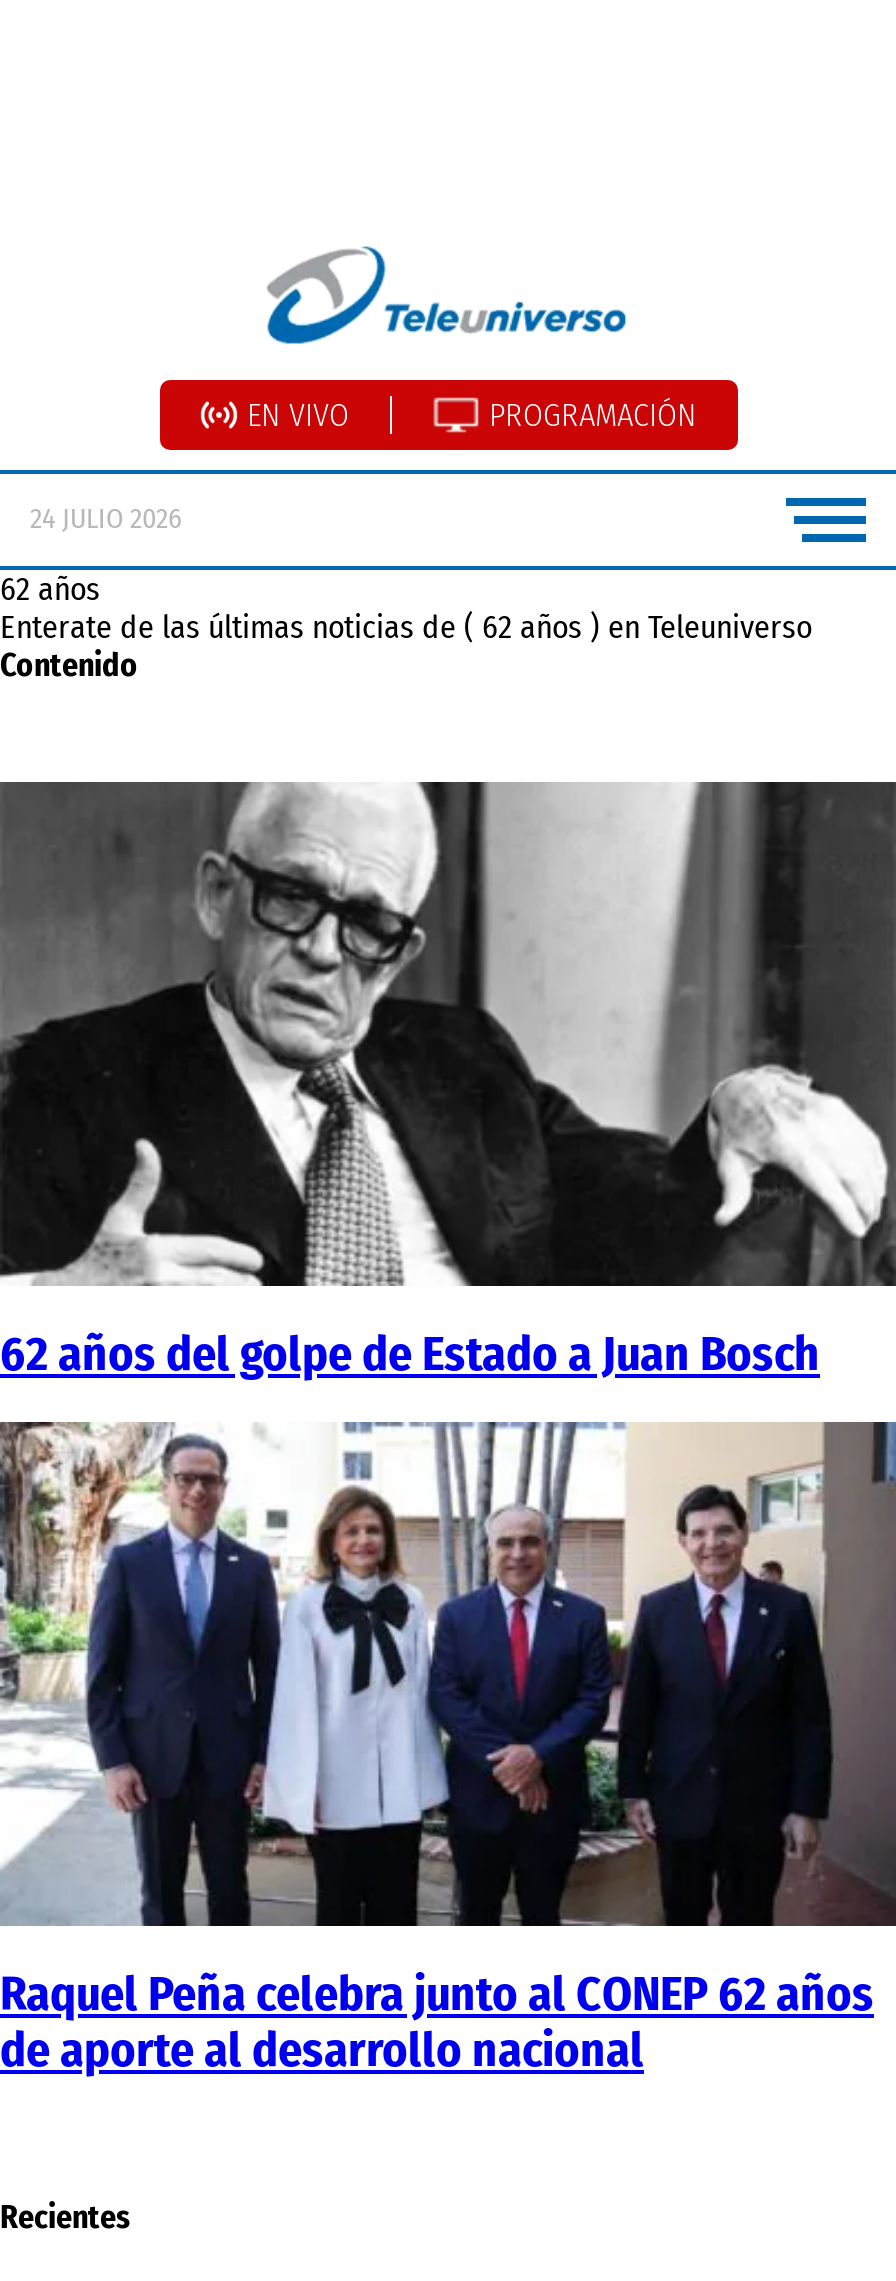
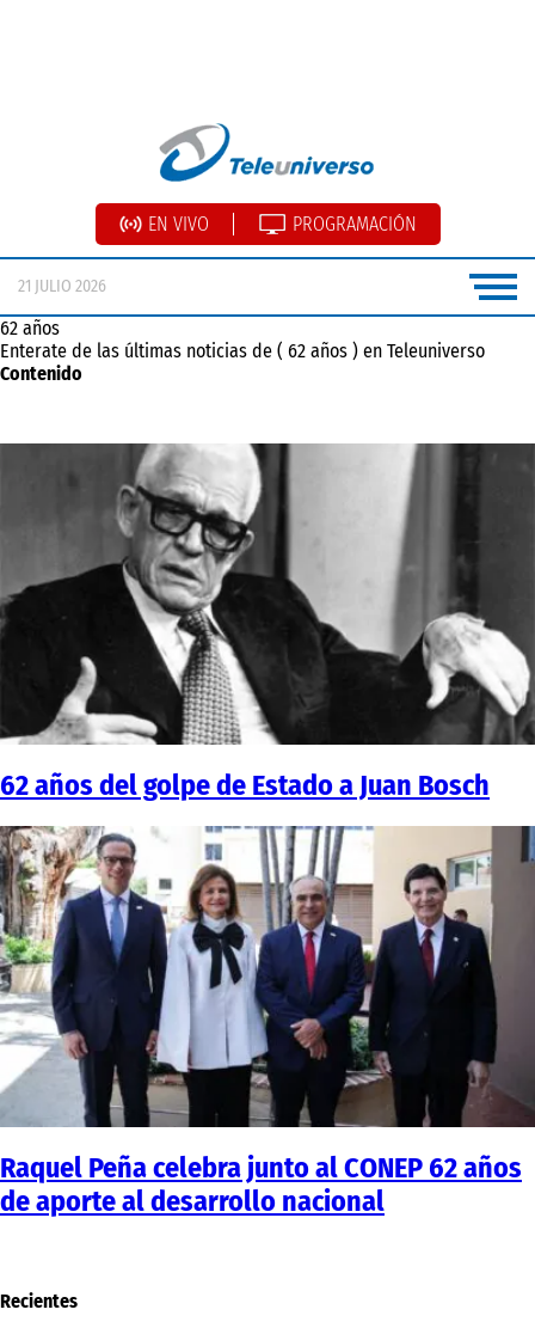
[30,502,182,536] 24 JULIO 2026 -> [18,276,106,296] 21 JULIO 2026

